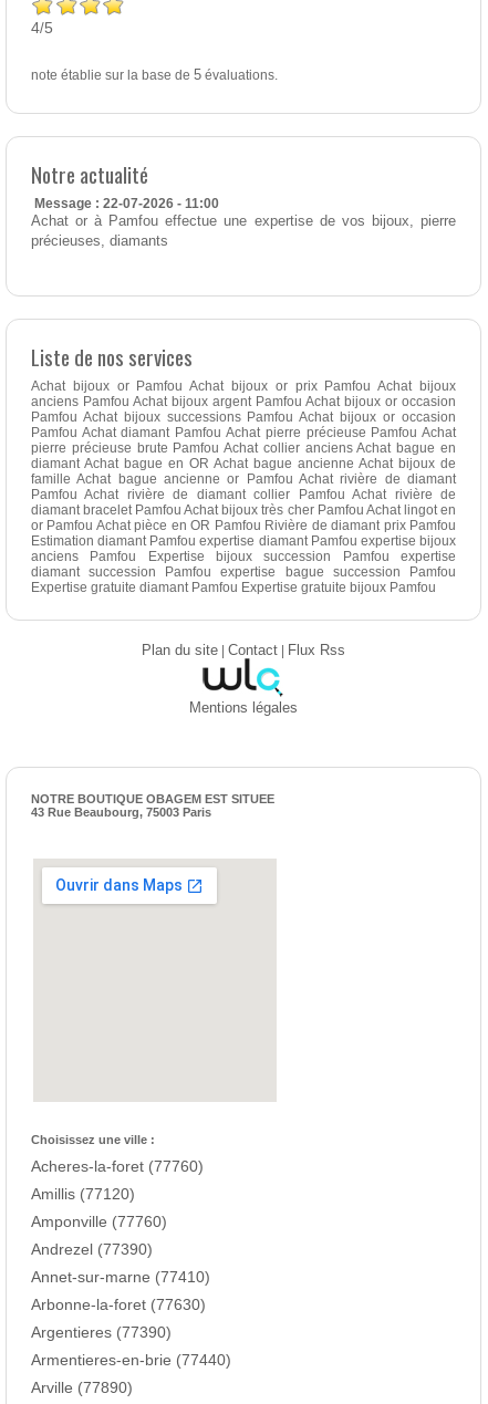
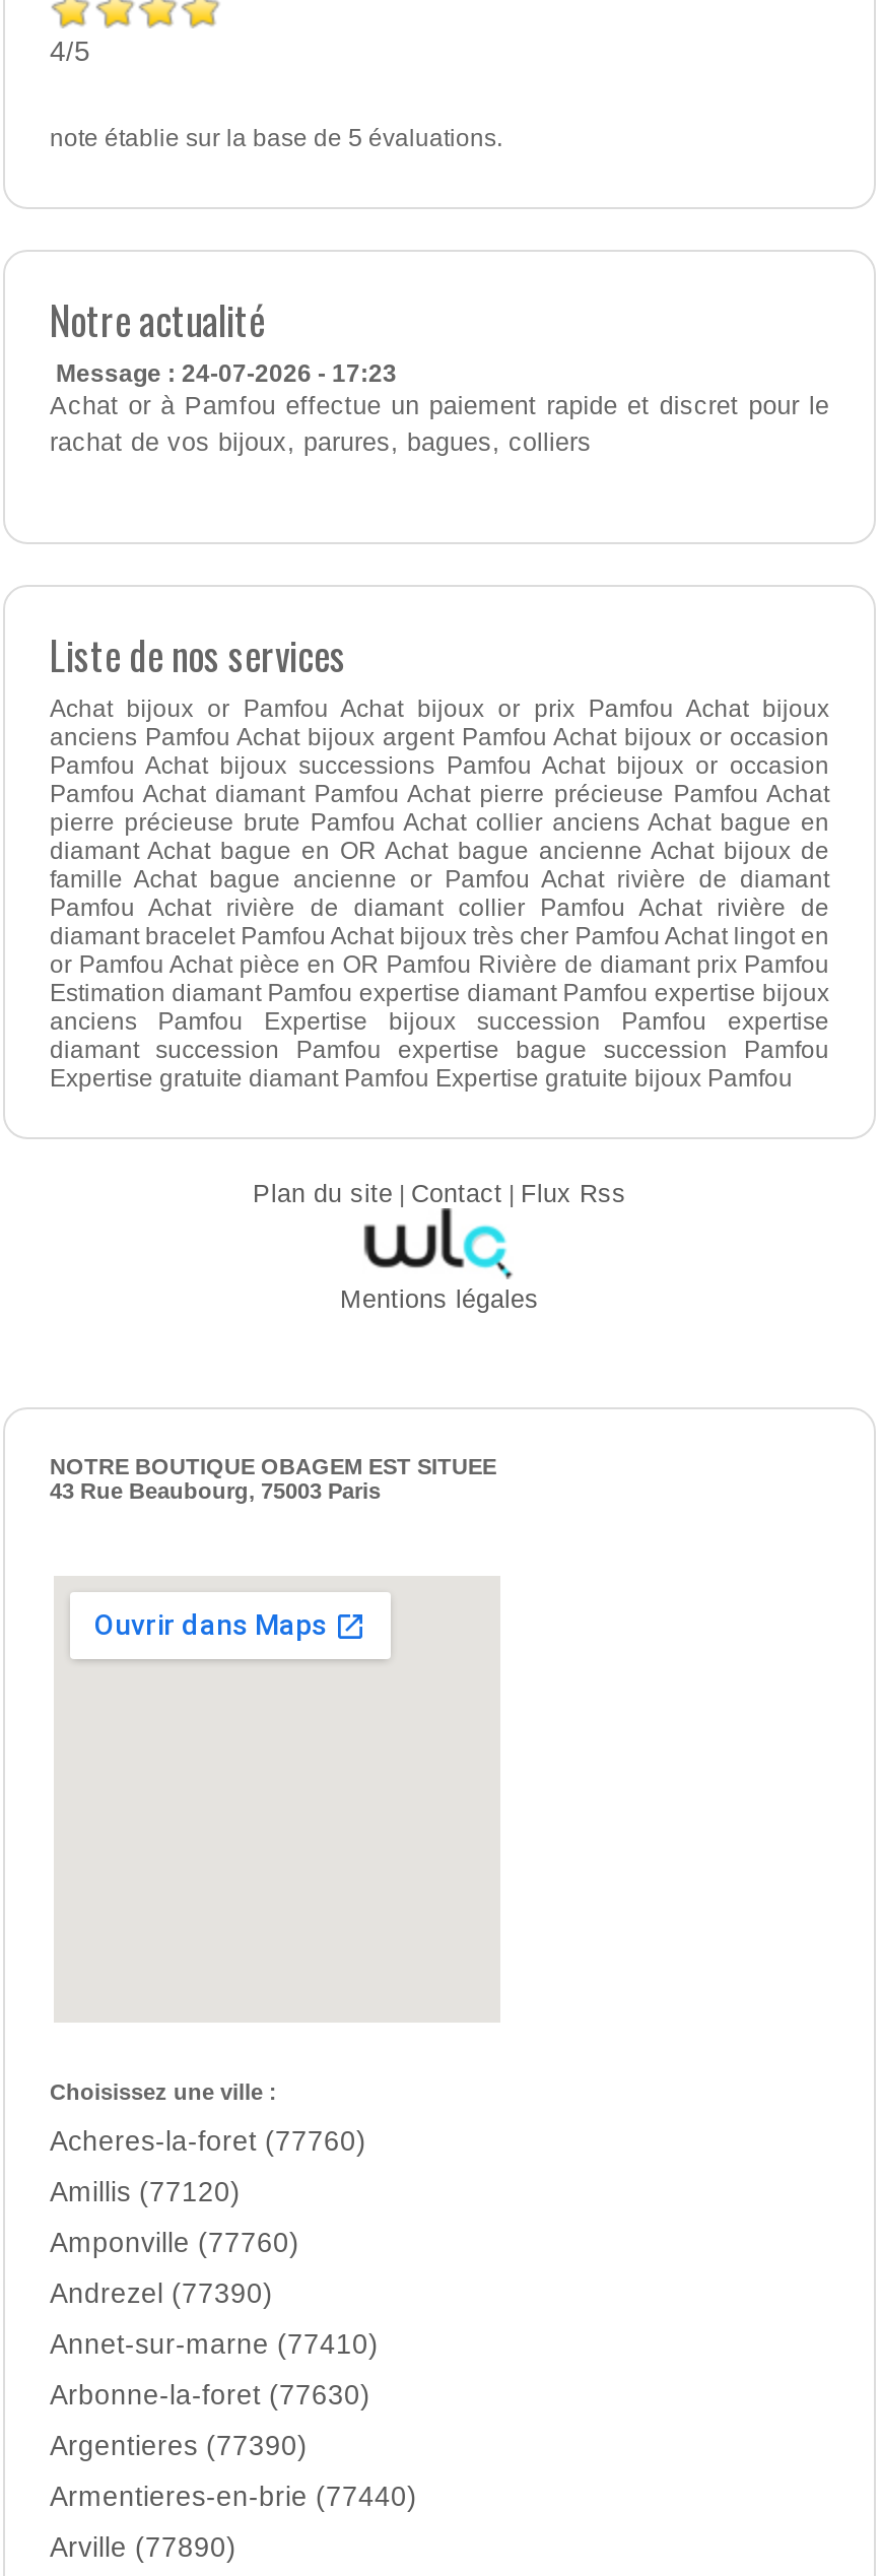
[31,195,456,248] Message : 22-07-2026 - 11:00 | Achat or à Pamfou effectue une expertise de vos bijoux, pierre | précieuses, diamants -> [50,359,829,456] Message : 24-07-2026 - 17:23 | Achat or à Pamfou effectue un paiement rapide et discret pour le | rachat de vos bijoux, parures, bagues, colliers

